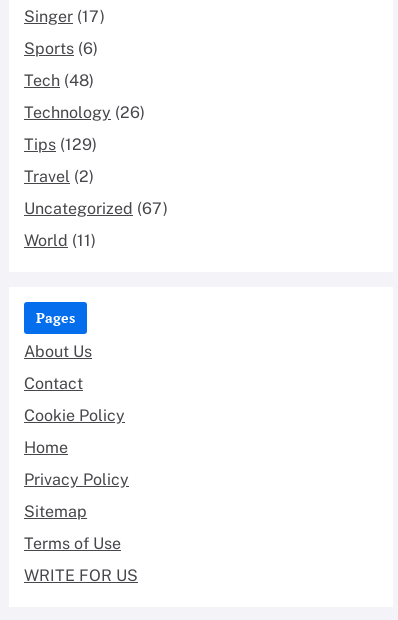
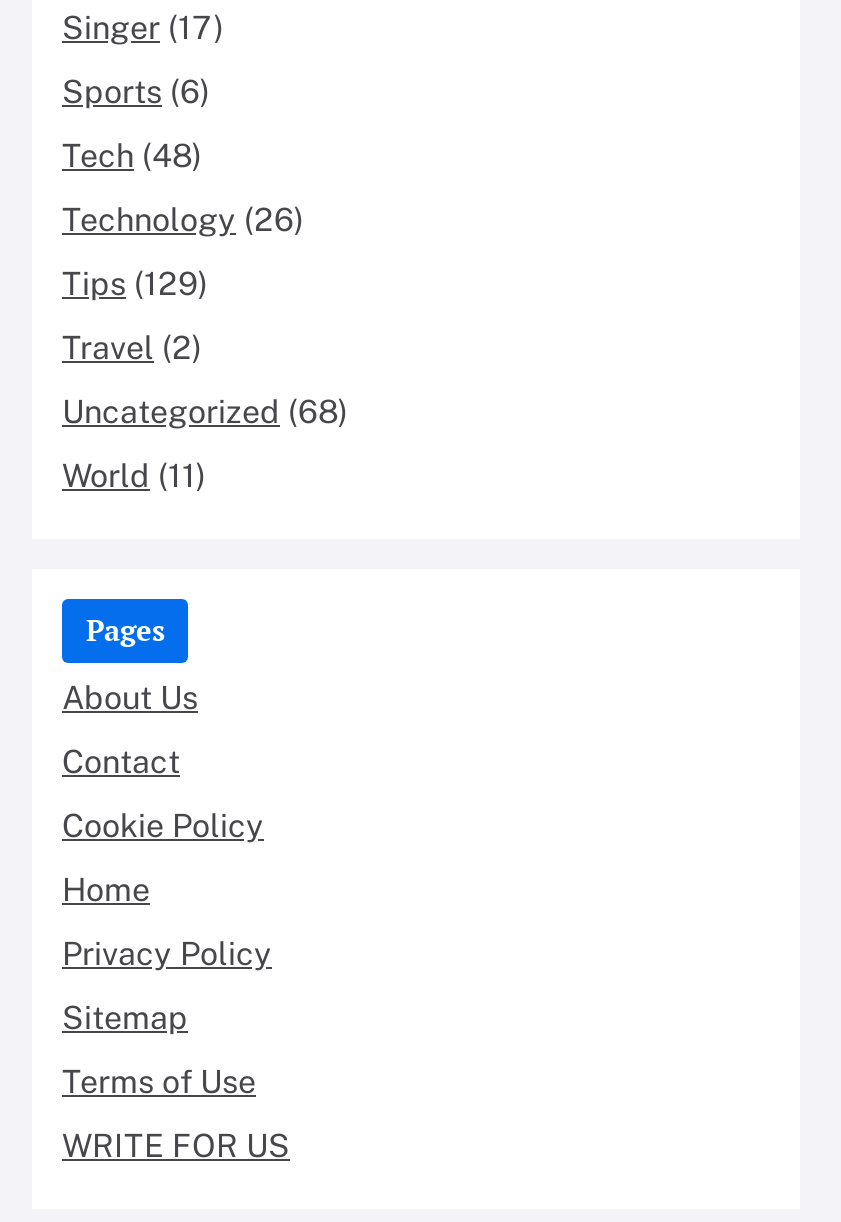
[24,199,168,218] Uncategorized (67) -> [62,394,348,432] Uncategorized (68)

